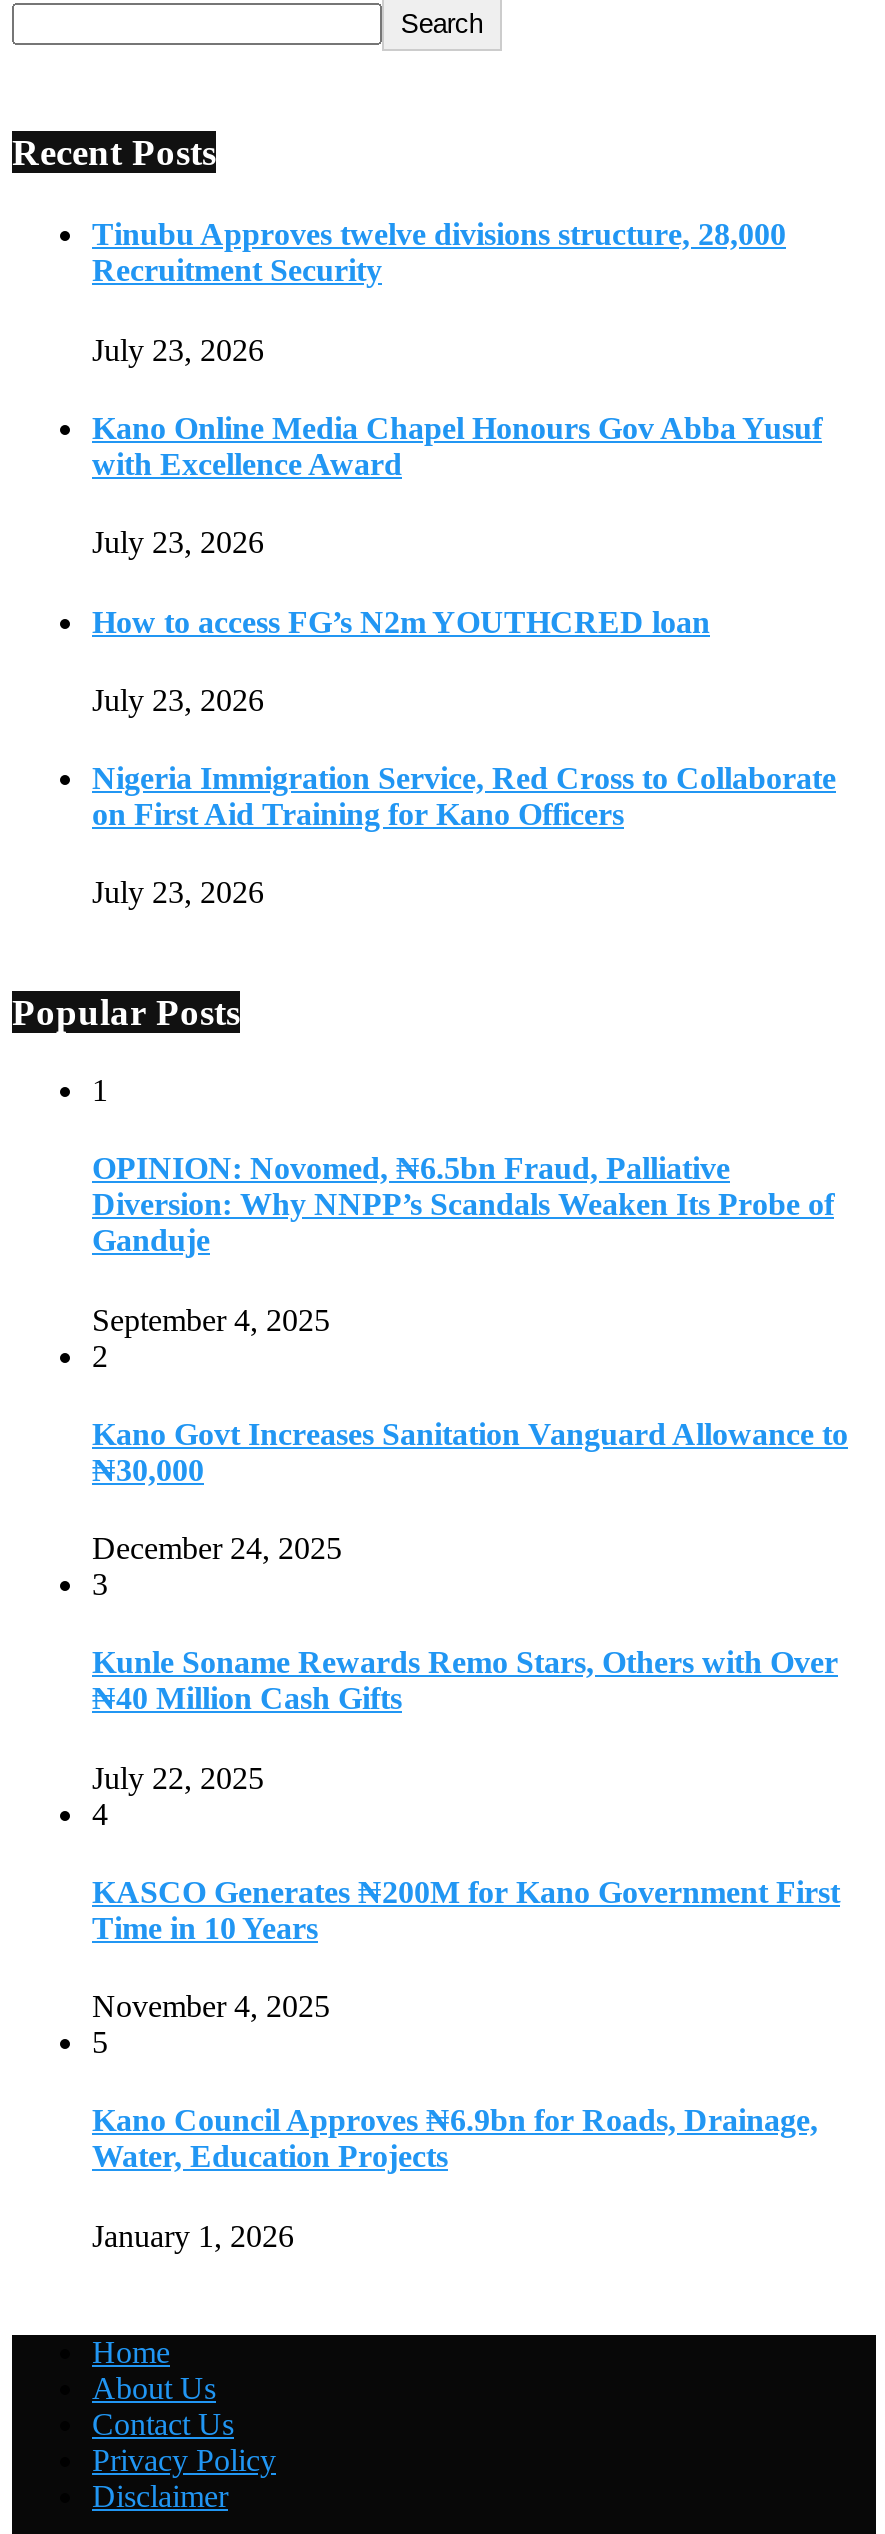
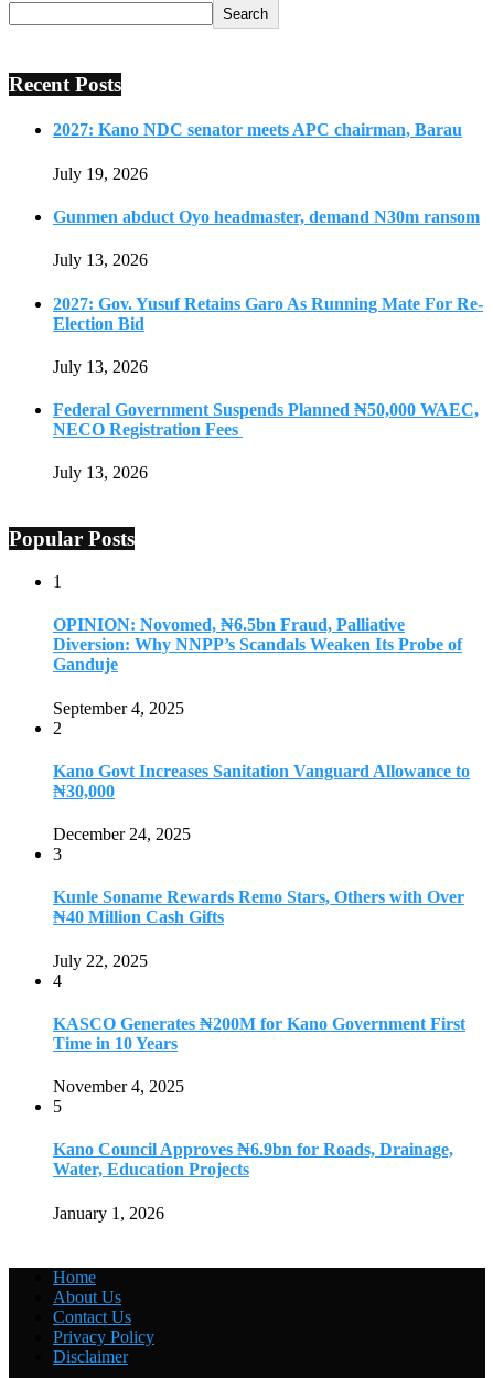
[92,218,786,288] Tinubu Approves twelve divisions structure, 28,000 | Recruitment Security -> [53,121,462,139] 2027: Kano NDC senator meets APC chairman, Barau
[92,332,264,366] July 23, 2026 -> [53,164,148,183] July 19, 2026
[92,411,822,481] Kano Online Media Chapel Honours Gov Abba Yusuf | with Excellence Award -> [53,207,480,226] Gunmen abduct Oyo headmaster, demand N30m ransom
[92,526,264,560] July 23, 2026 -> [53,251,148,269] July 13, 2026
[92,604,710,638] How to access FG’s N2m YOUTHCRED loan -> [53,294,483,332] 2027: Gov. Yusuf Retains Garo As Running Mate For Re- | Election Bid
[92,683,264,717] July 23, 2026 -> [53,357,148,376] July 13, 2026
[92,761,836,831] Nigeria Immigration Service, Red Cross to Collaborate | on First Aid Training for Kano Officers -> [53,400,479,439] Federal Government Suspends Planned ₦50,000 WAEC, | NECO Registration Fees
[92,876,264,910] July 23, 2026 -> [53,463,148,482] July 13, 2026

